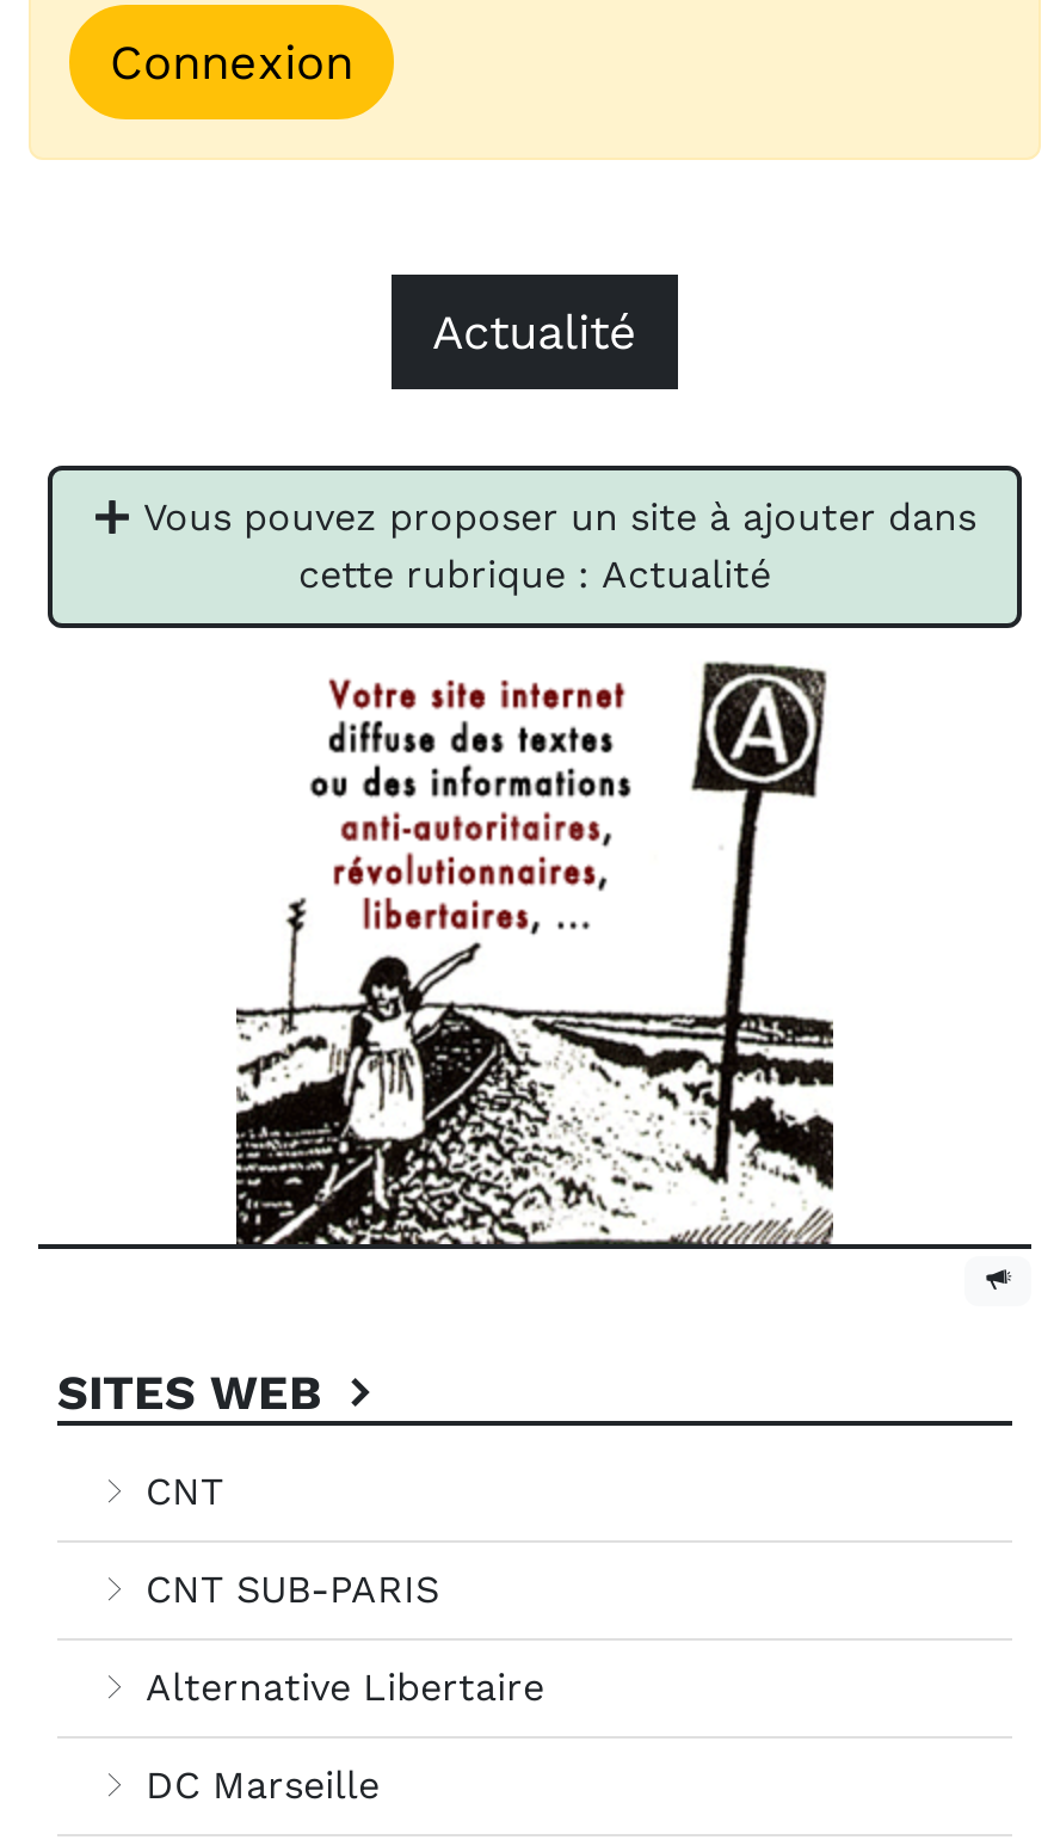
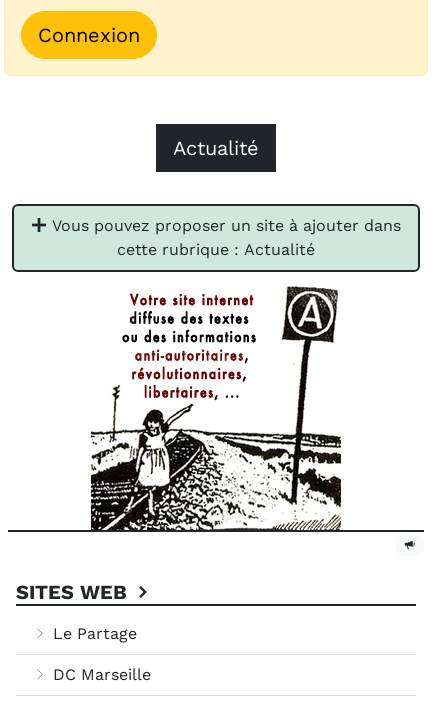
[134,1470,544,1711] CNT | CNT SUB-PARIS | Alternative Libertaire -> [48,624,137,643] Le Partage

